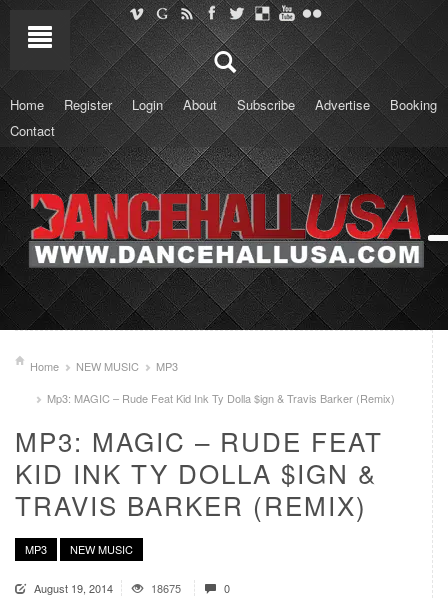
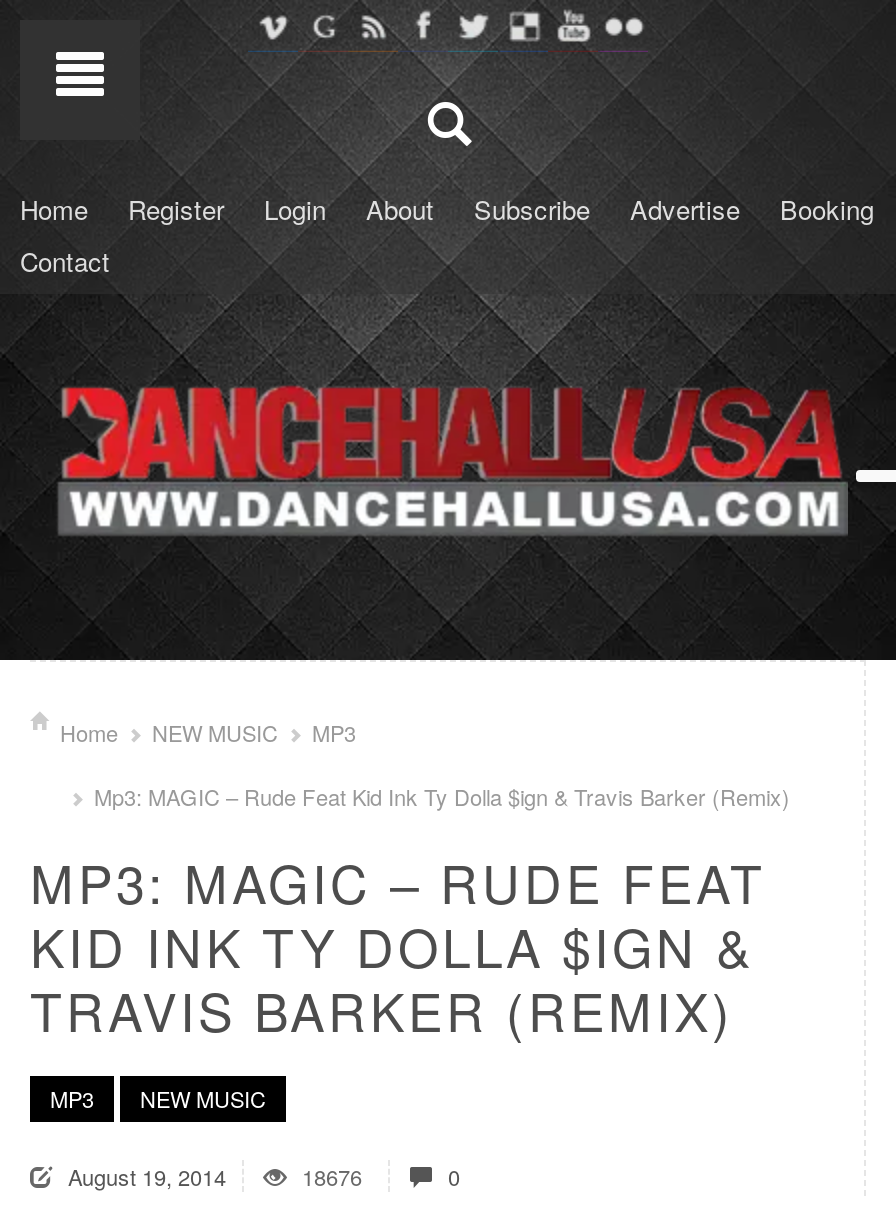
[148,580,184,596] 18675 -> [296,1160,368,1192] 18676

